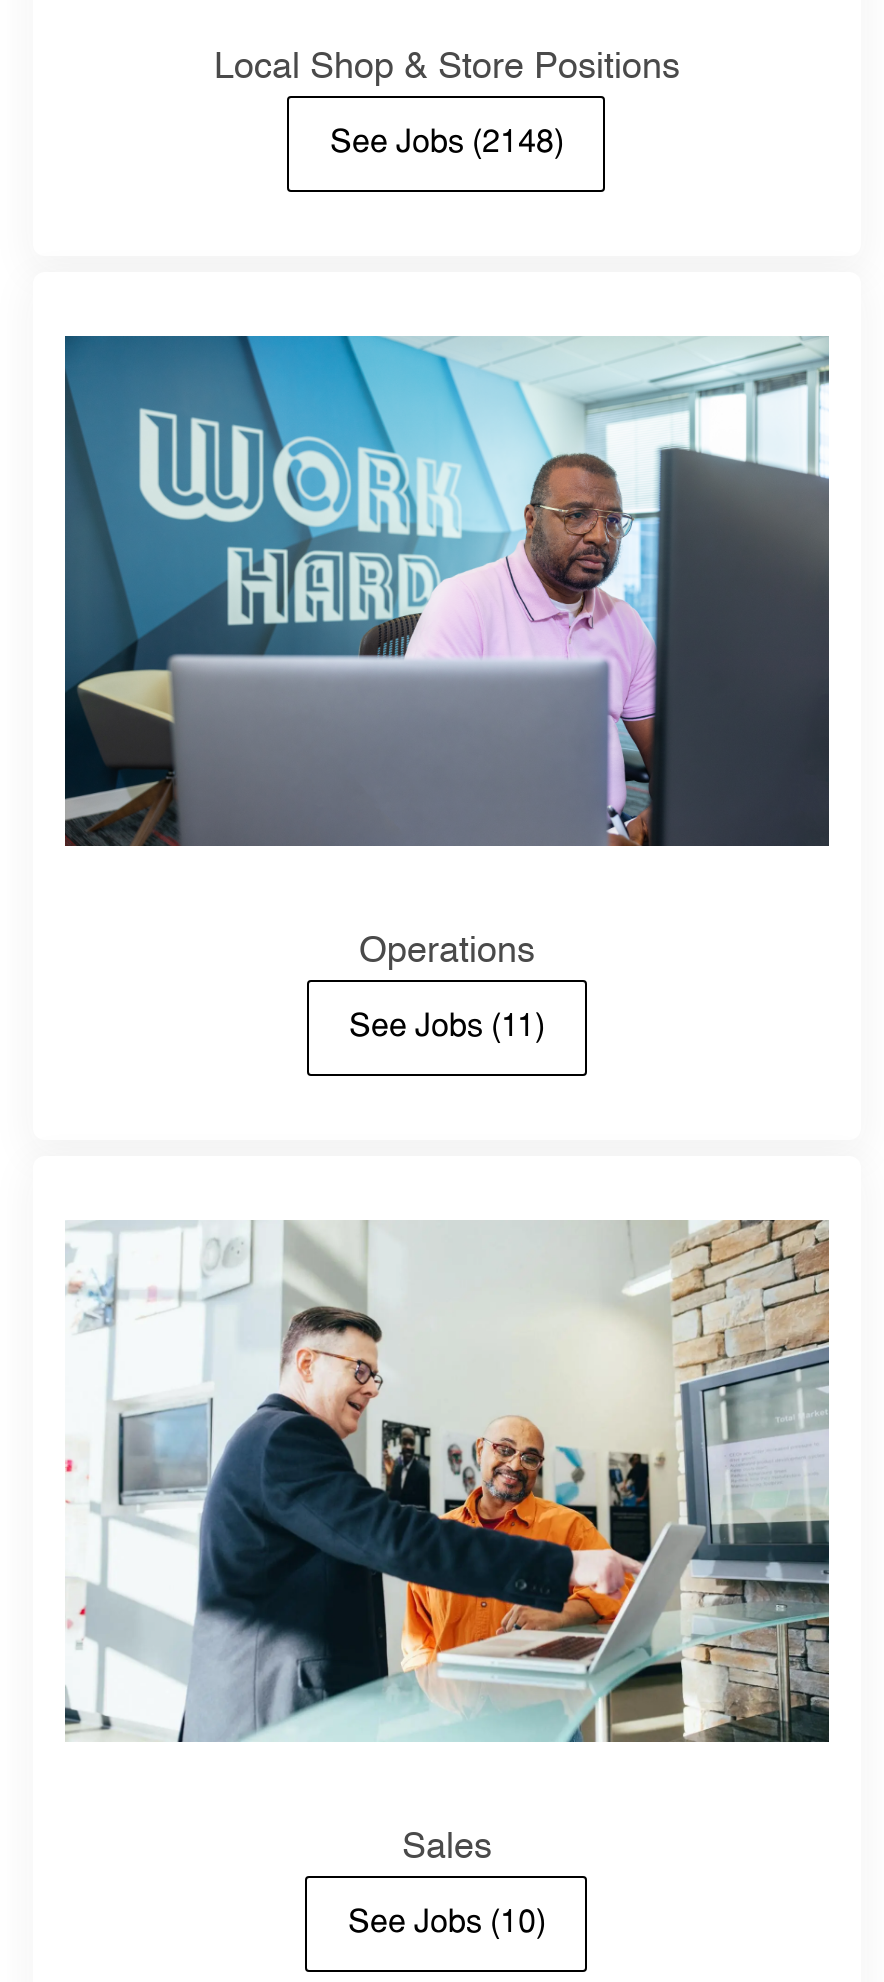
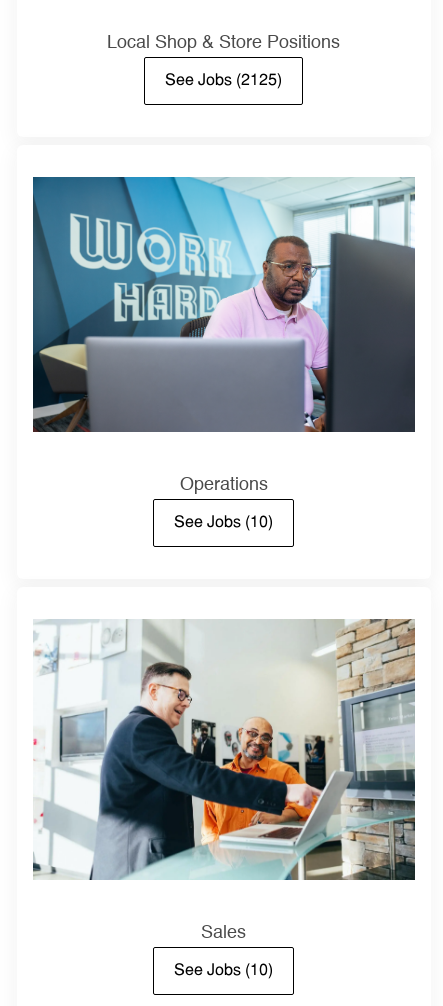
[330,129,564,161] See Jobs (2148) -> [165,73,282,89] See Jobs (2125)
[349,1012,545,1044] See Jobs (11) -> [174,515,273,531] See Jobs (10)

